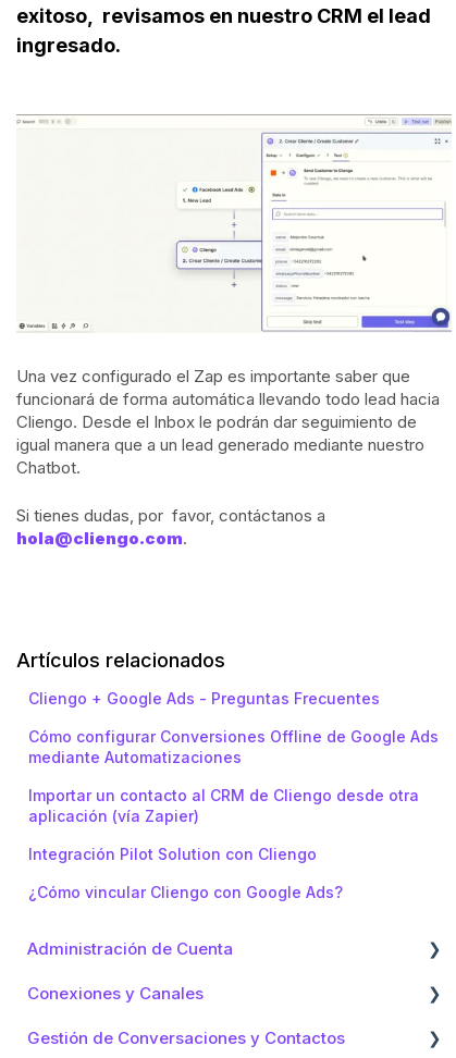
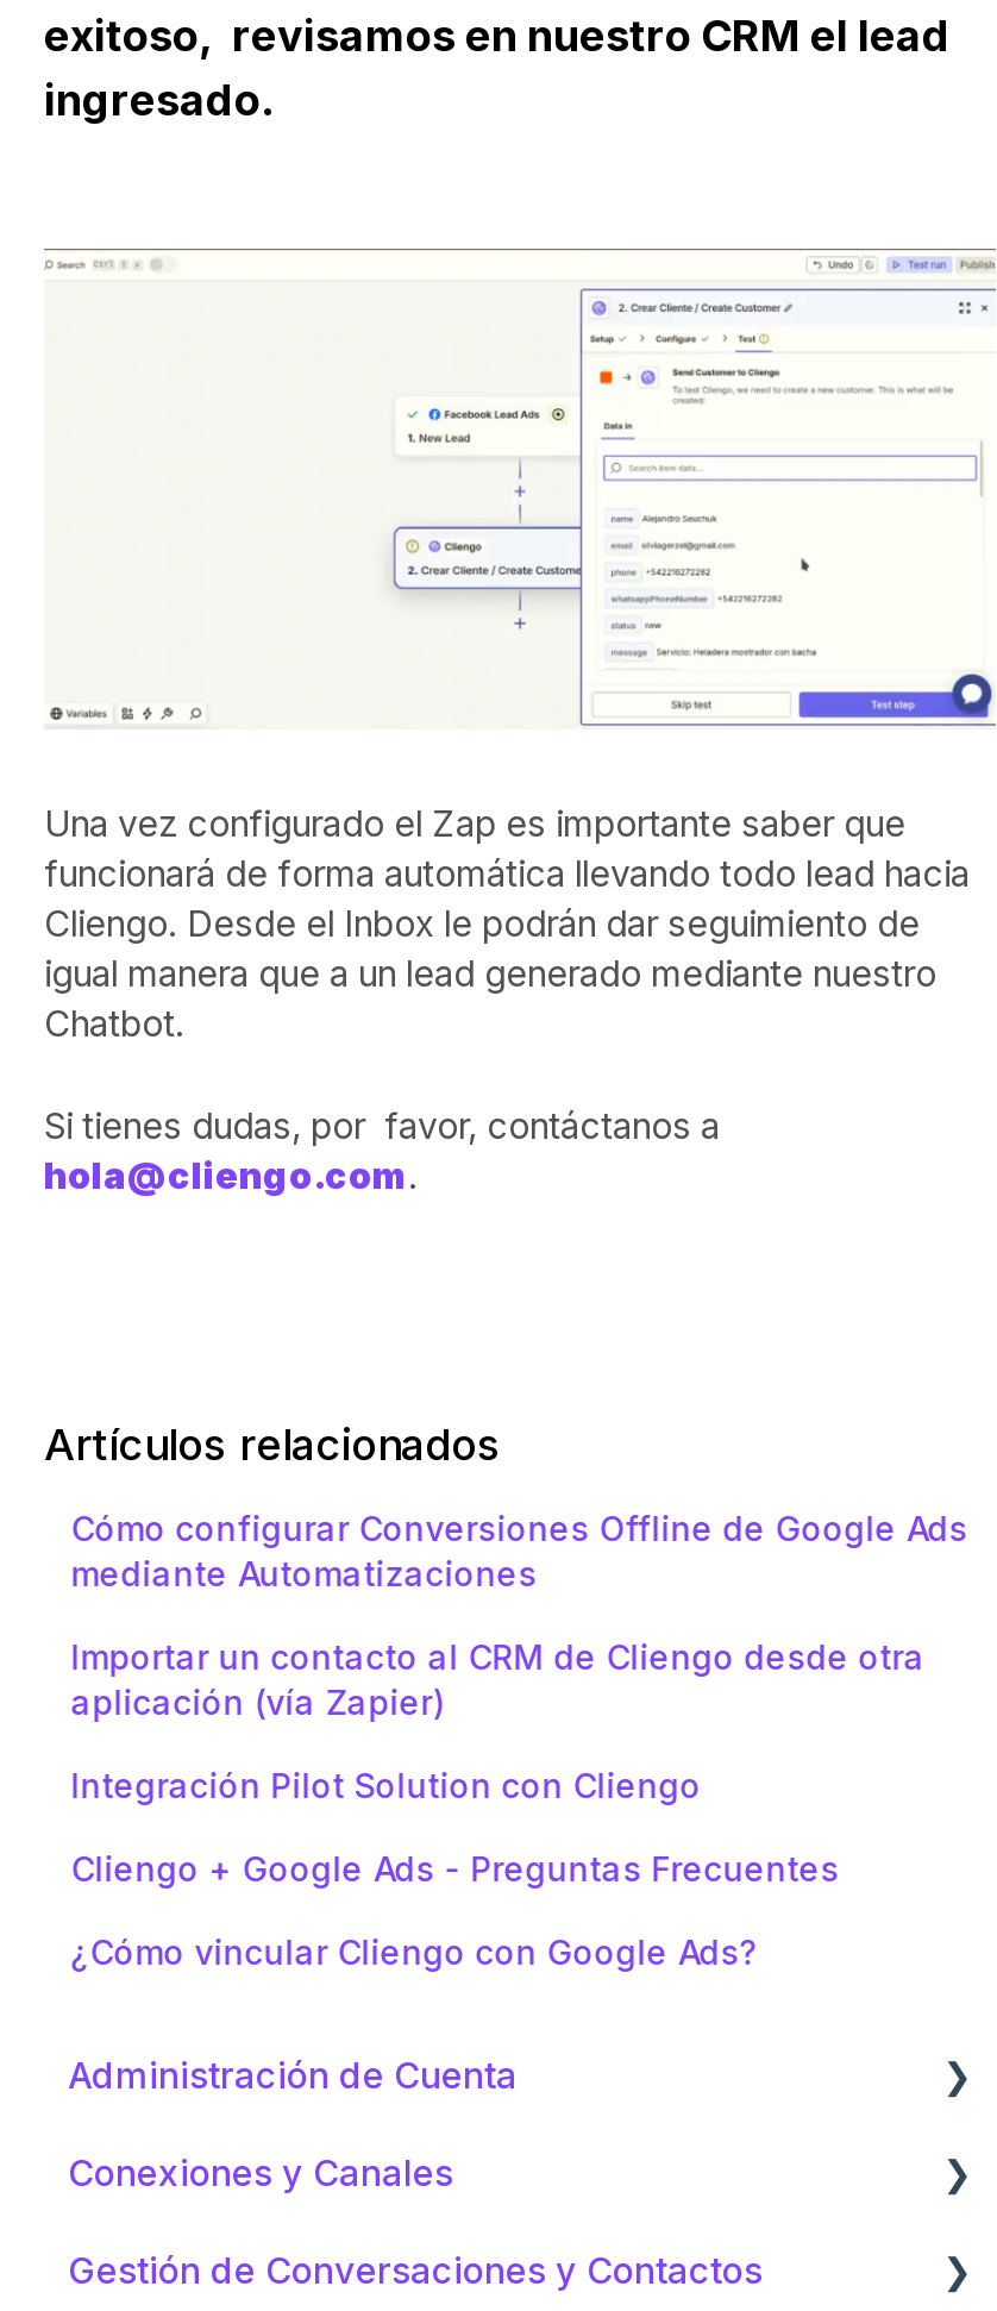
moved [29,689,380,708] -> [71,1847,839,1888]: Cliengo + Google Ads - Preguntas Frecuentes
moved [29,727,439,863] -> [71,1507,968,1805]: Cómo configurar Conversiones Offline de Google Ads | mediante Automatizaciones | Importar un contacto al CRM de Cliengo desde otra | aplicación (vía Zapier) | Integración Pilot Solution con Cliengo

